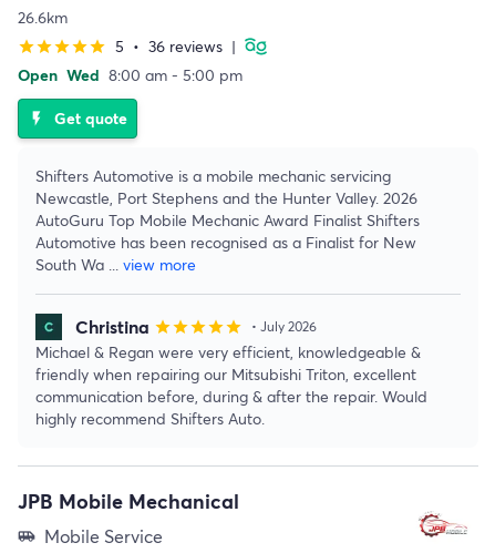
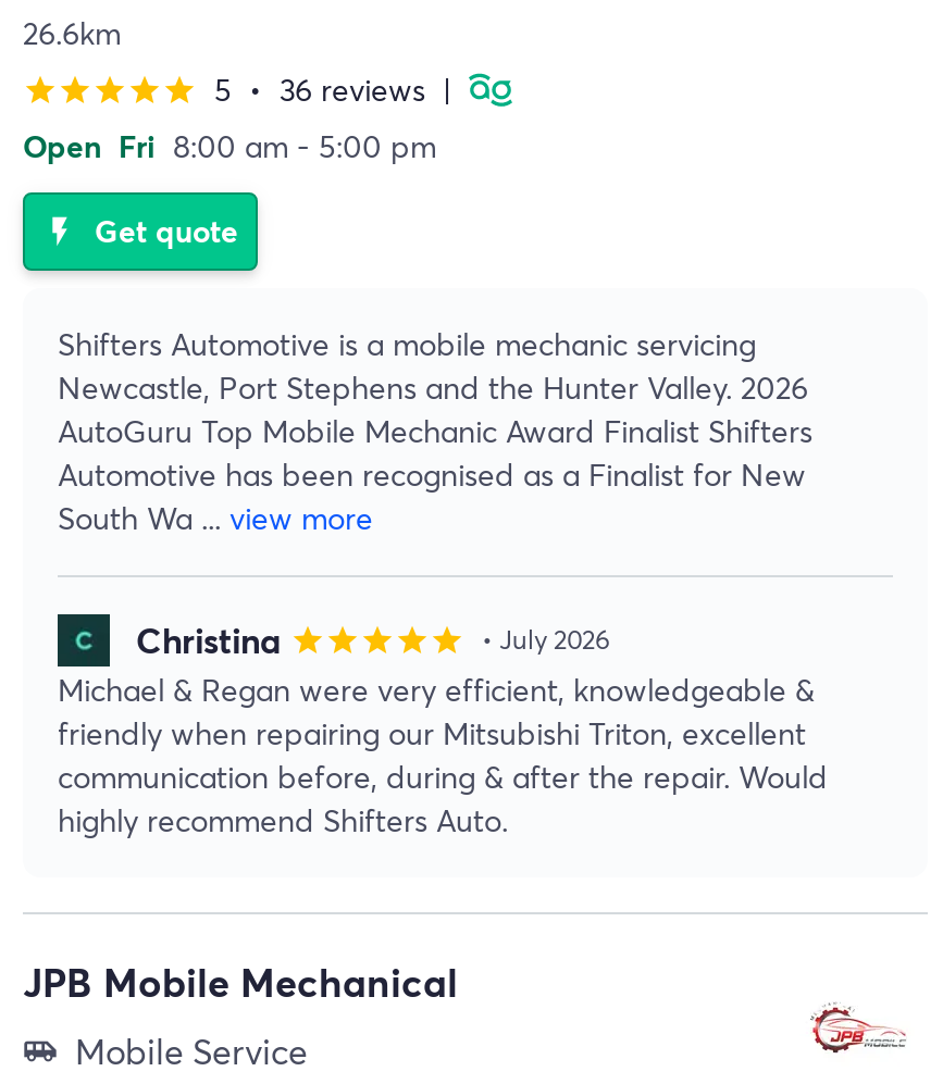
[18,64,242,85] Open Wed 8:00 am - 5:00 pm -> [23,125,436,166] Open Fri 8:00 am - 5:00 pm

